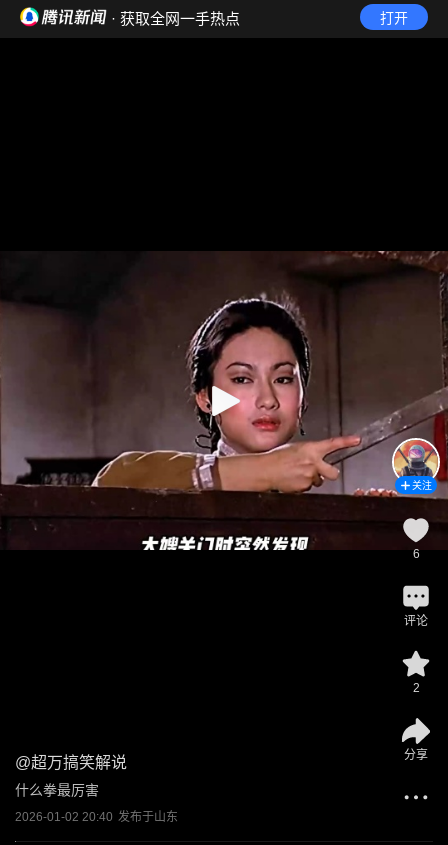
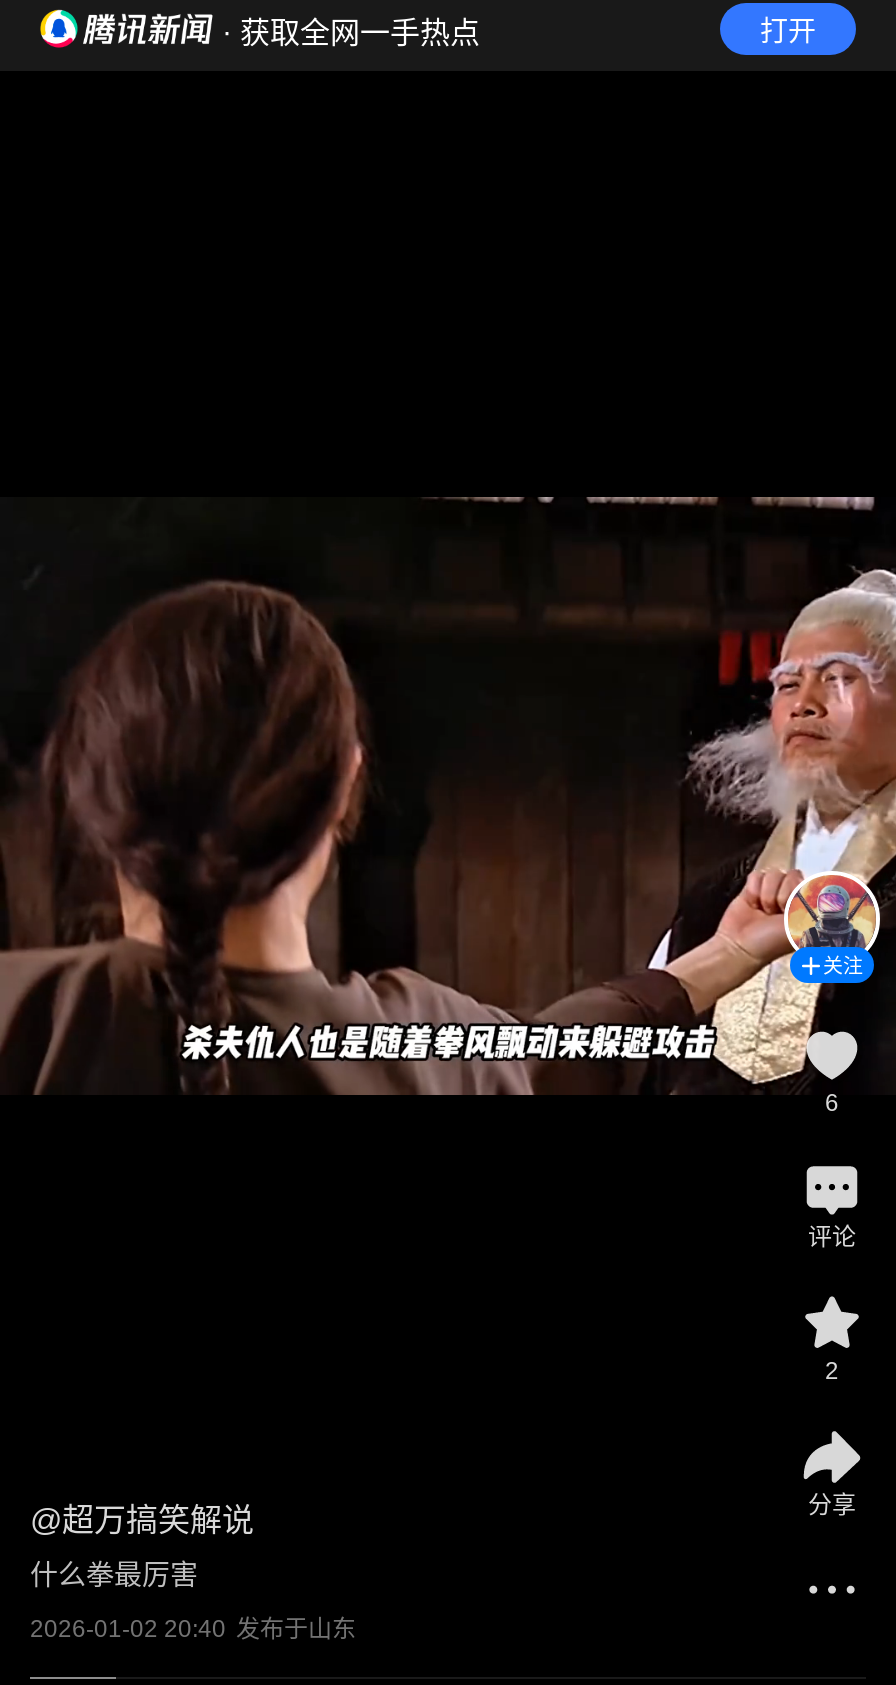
[3,251,445,551] [image] -> [6,495,890,1095] [image]

